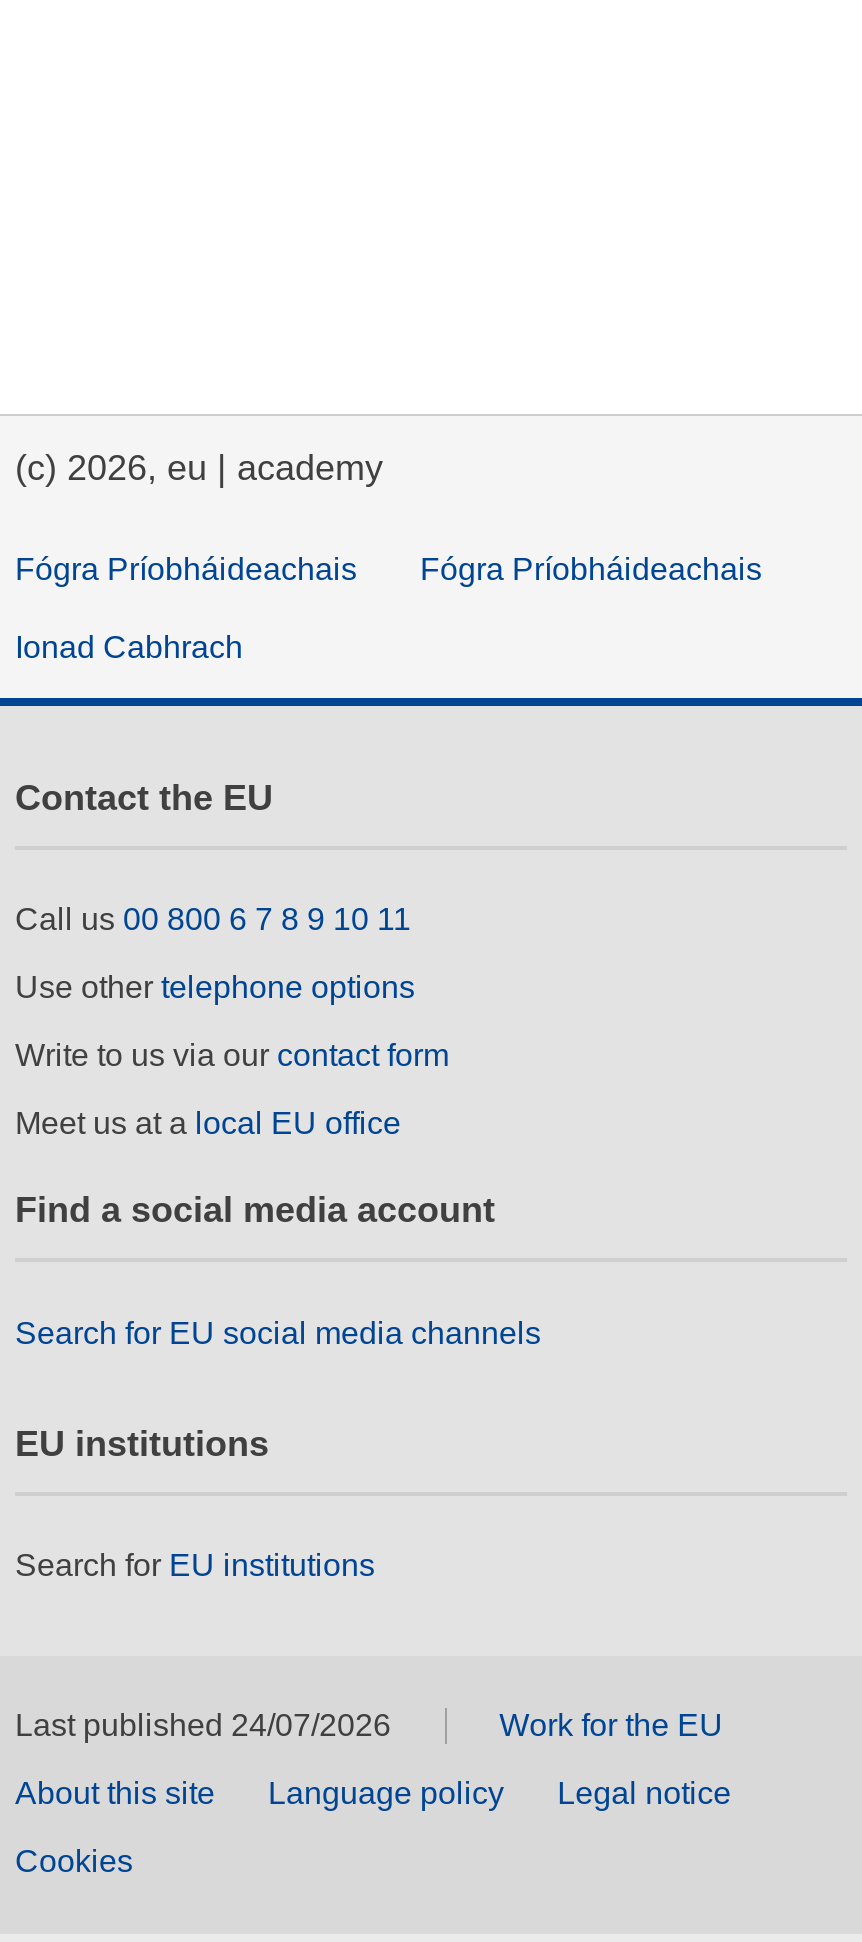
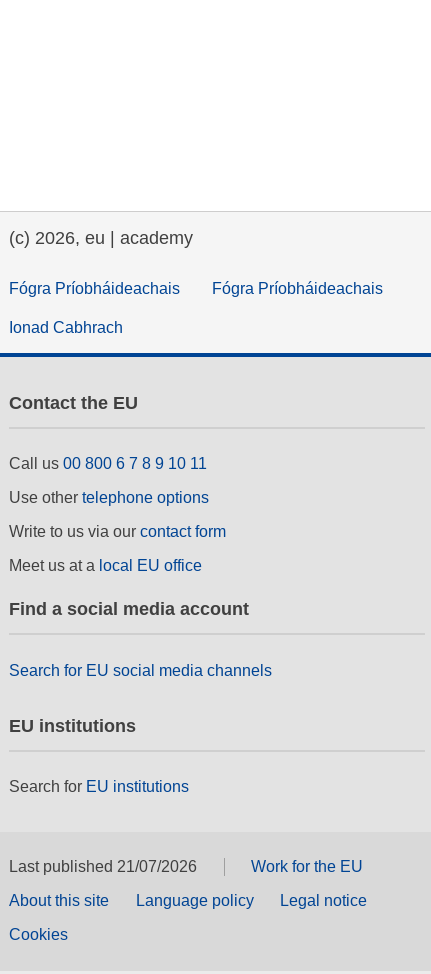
[15,1709,391,1743] Last published 24/07/2026 -> [9,858,197,875] Last published 21/07/2026

